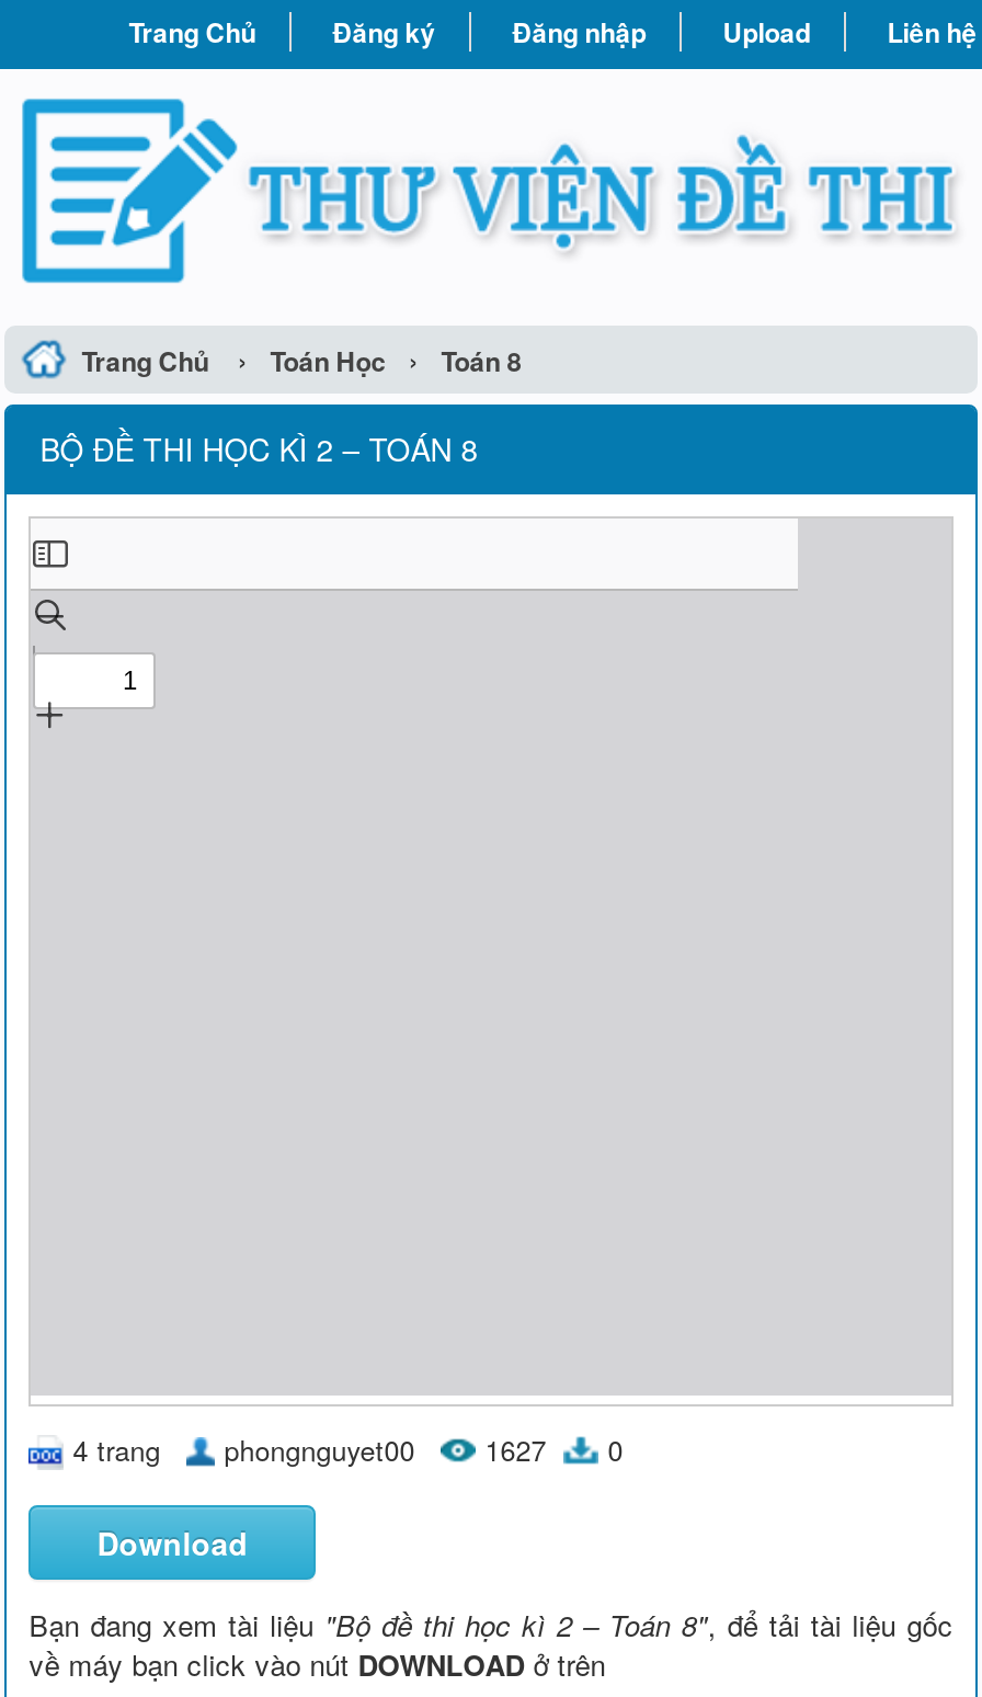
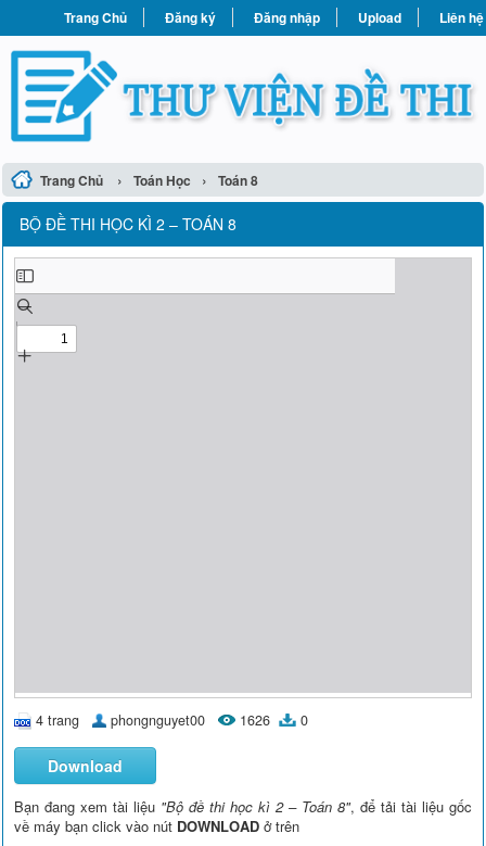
[73,1430,623,1469] 4 trang phongnguyet00 1627 0 -> [36,710,308,729] 4 trang phongnguyet00 1626 0

